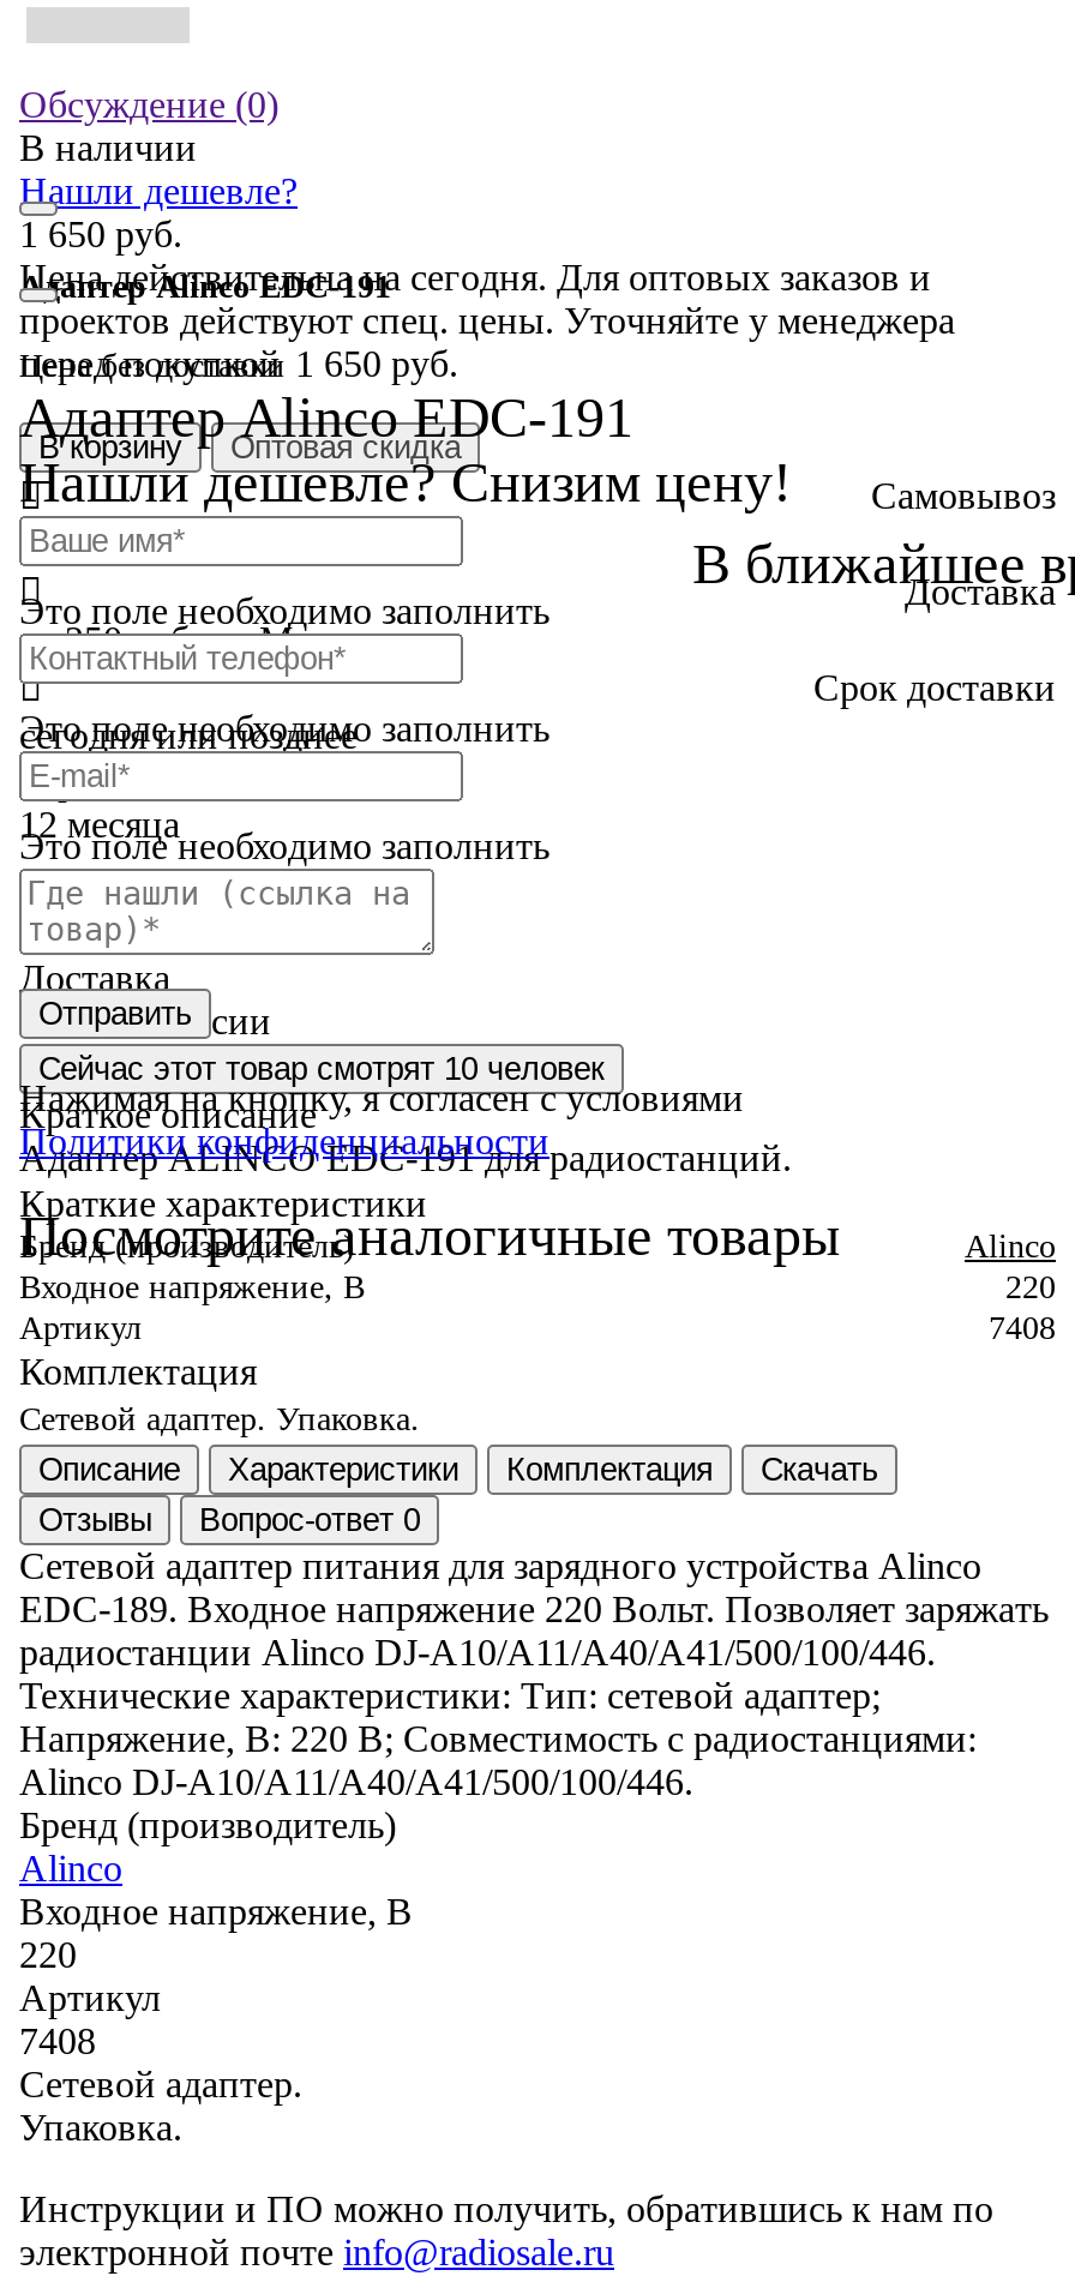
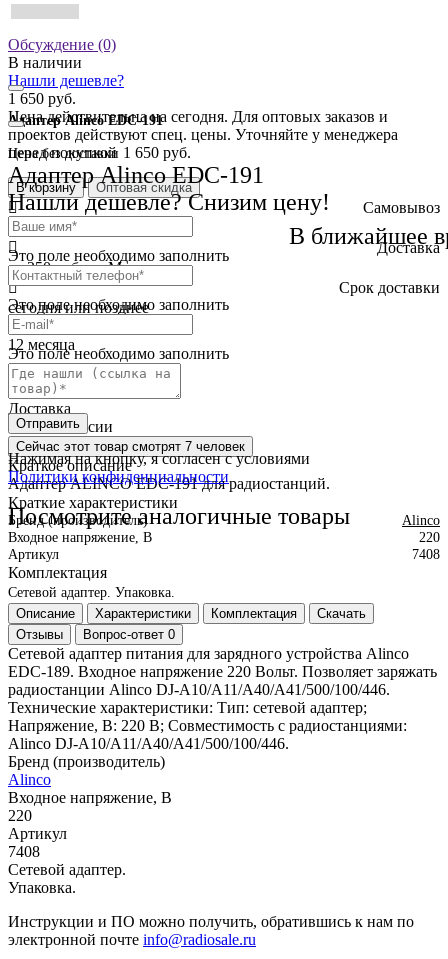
[38,1051,605,1087] Сейчас этот товар смотрят 10 человек -> [16,439,245,454] Сейчас этот товар смотрят 7 человек

